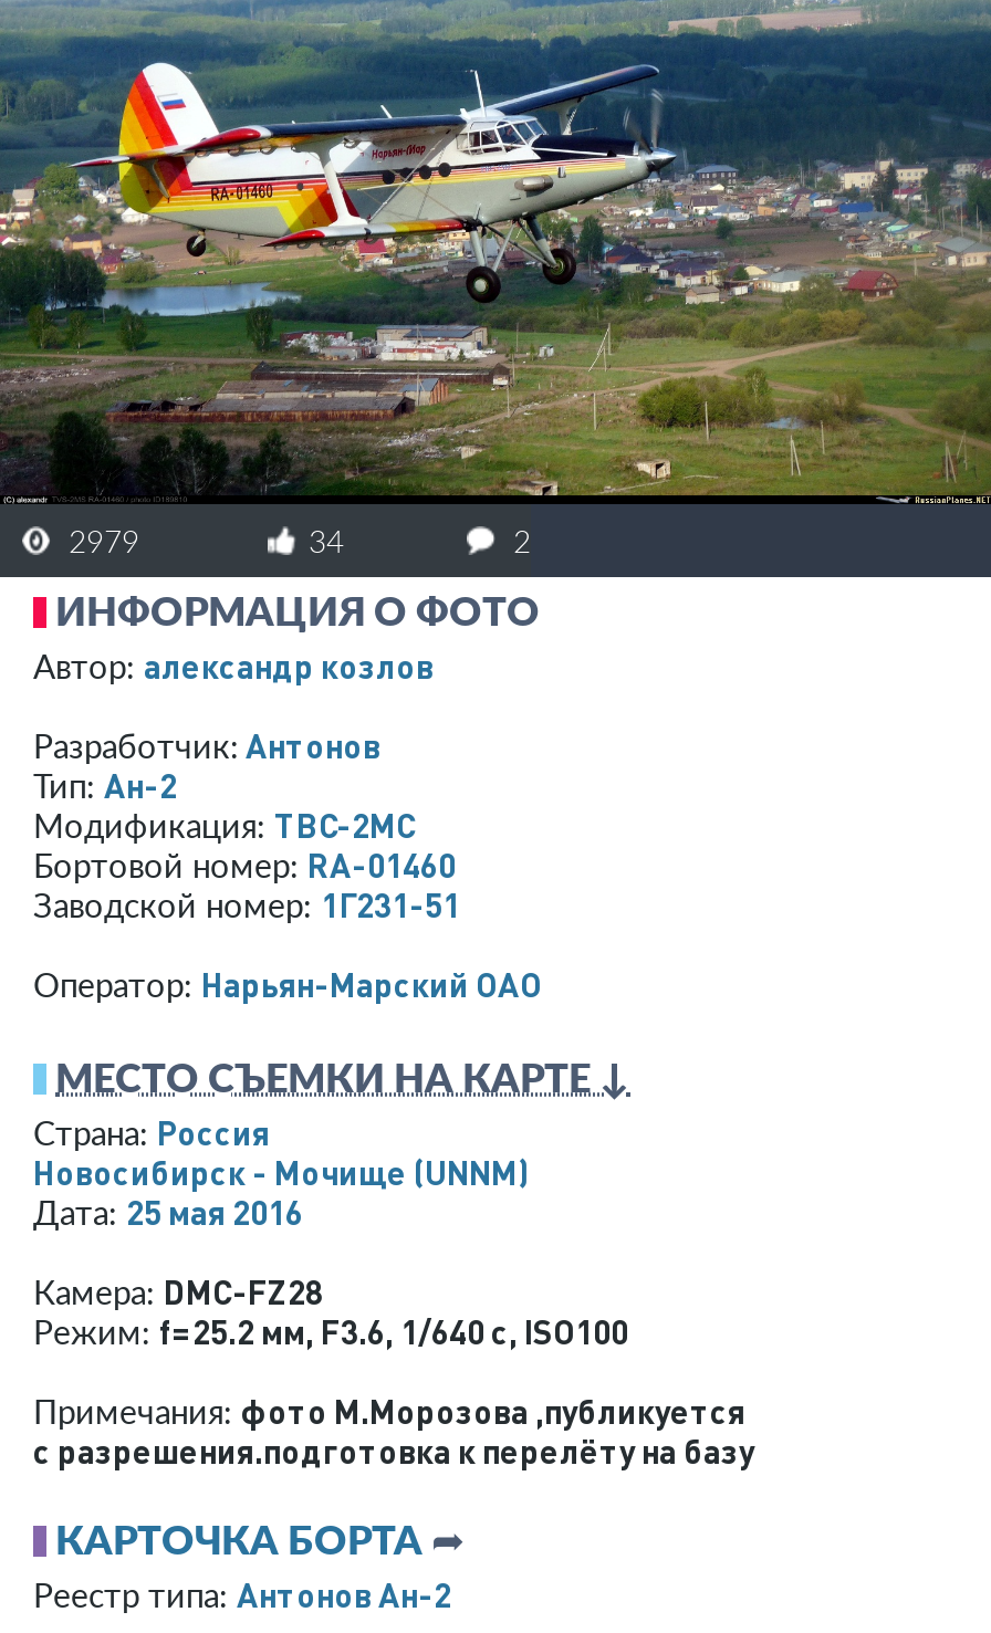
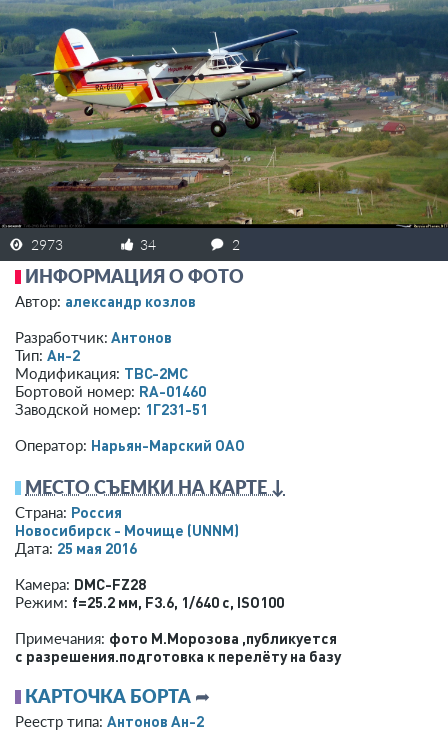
[51,523,139,561] 2979 -> [23,236,63,253] 2973

